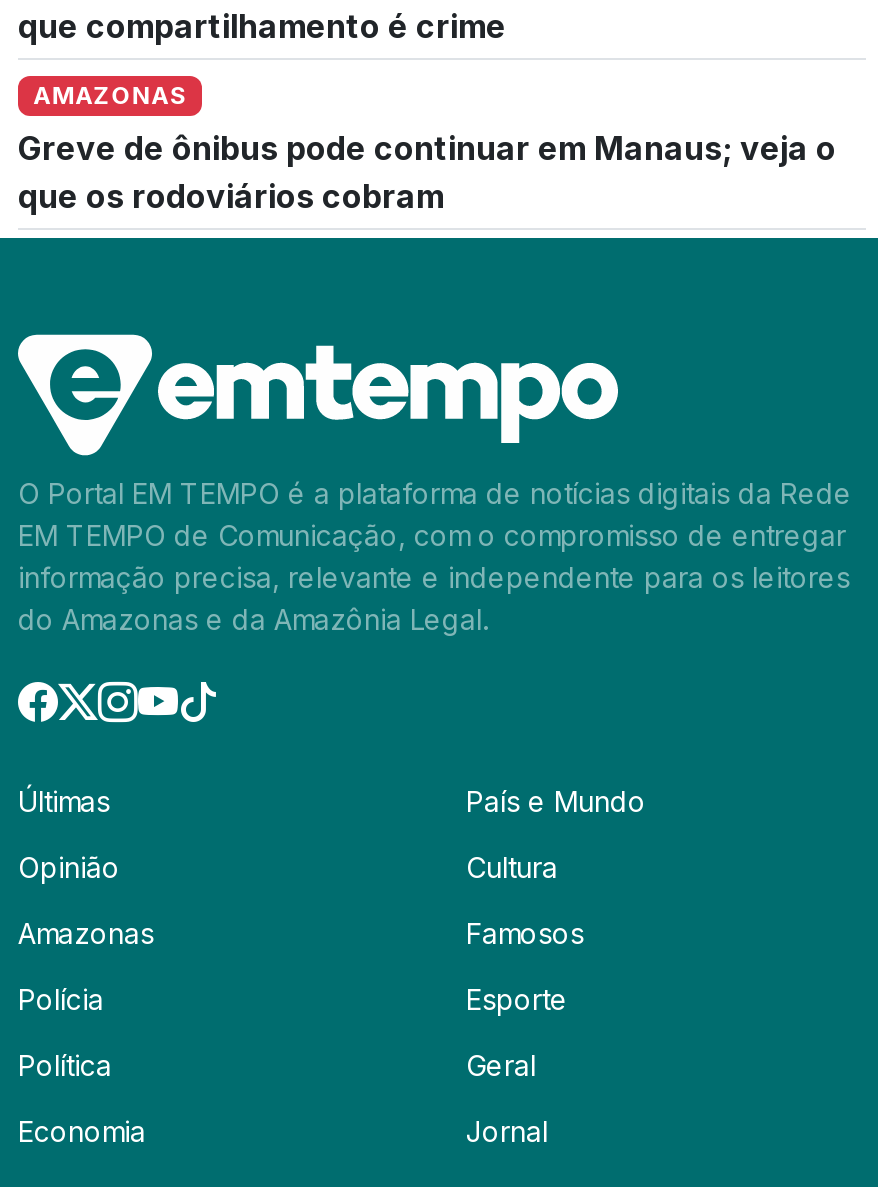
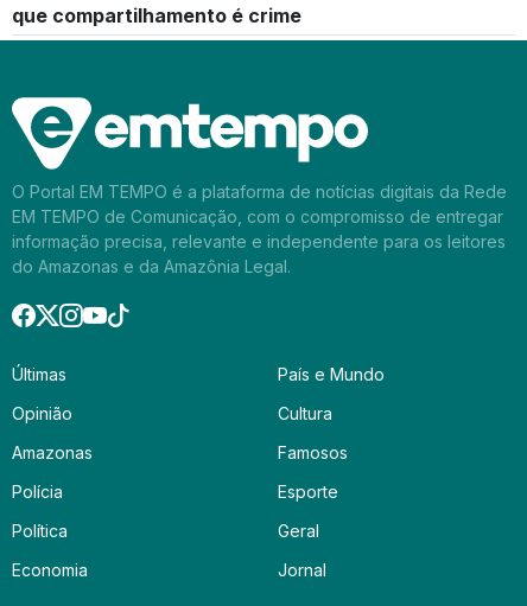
[18,81,836,217] AMAZONAS | Greve de ônibus pode continuar em Manaus; veja o | que os rodoviários cobram -> none

